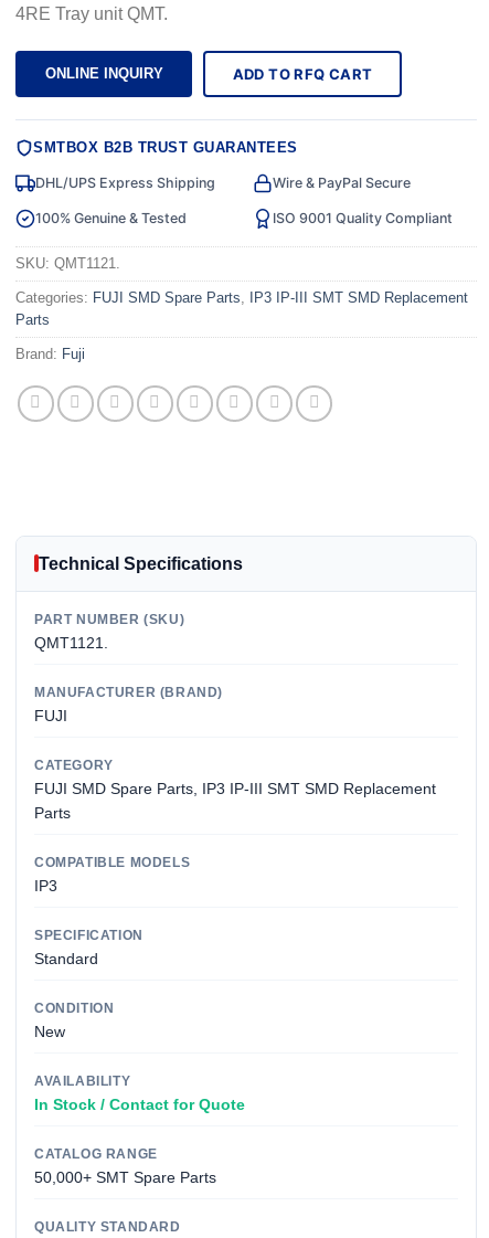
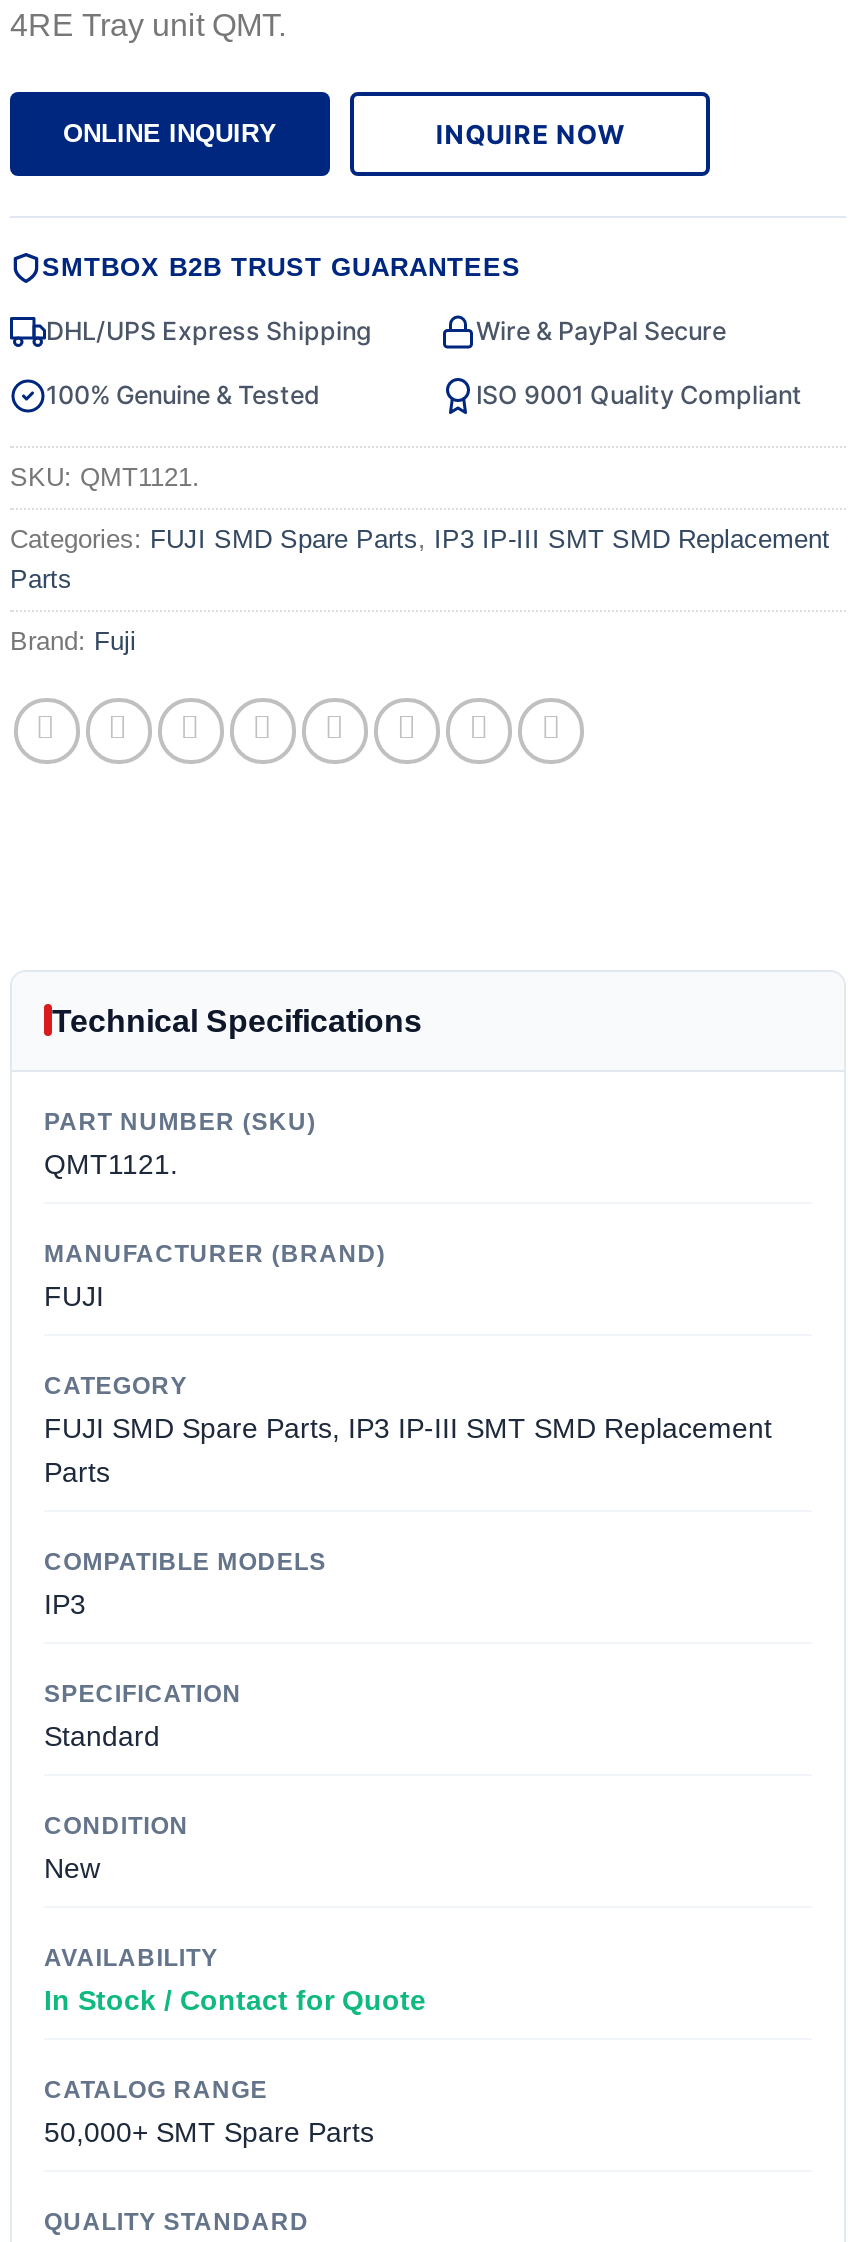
[232,65,372,82] ADD TO RFQ CART -> [436,117,624,149] INQUIRE NOW

